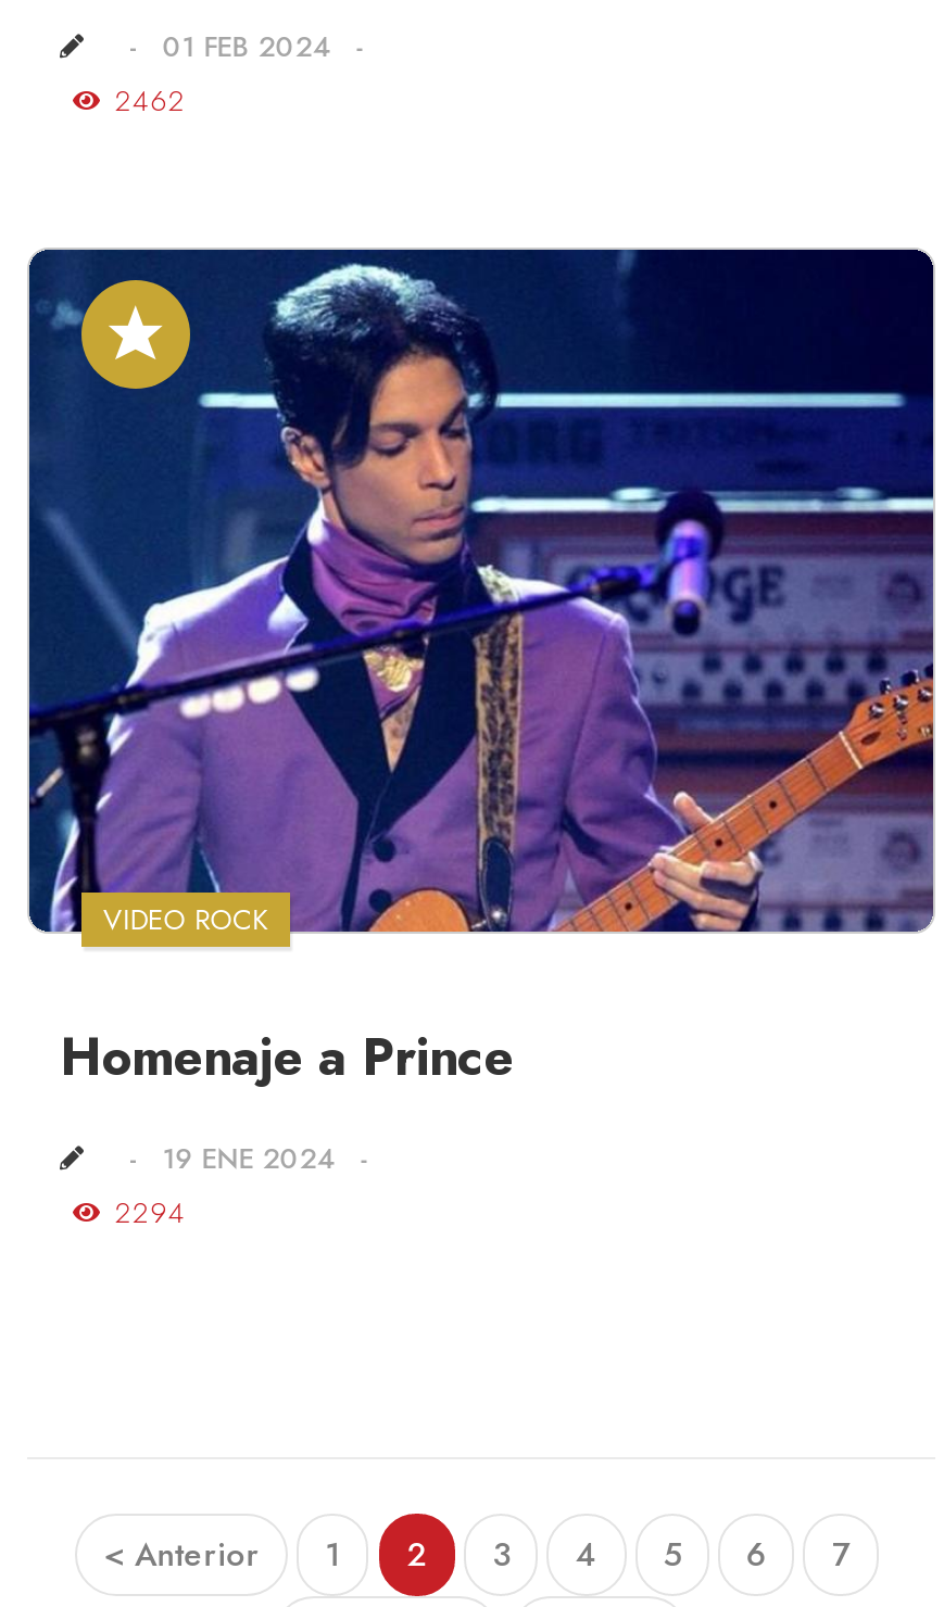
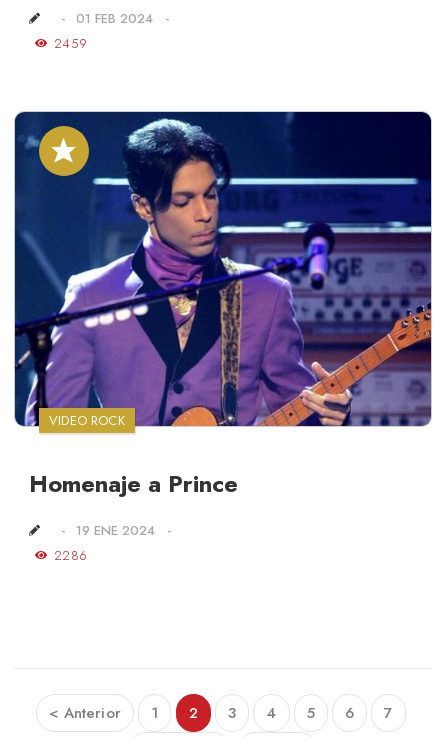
[114,81,186,122] 2462 -> [54,34,87,53] 2459
[114,1193,186,1234] 2294 -> [54,546,87,565] 2286

